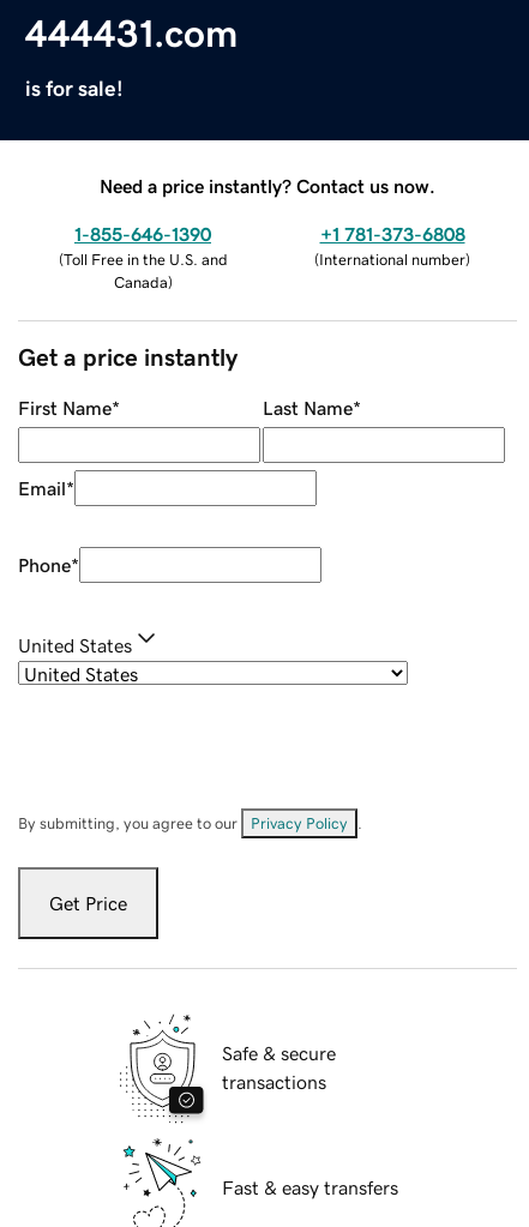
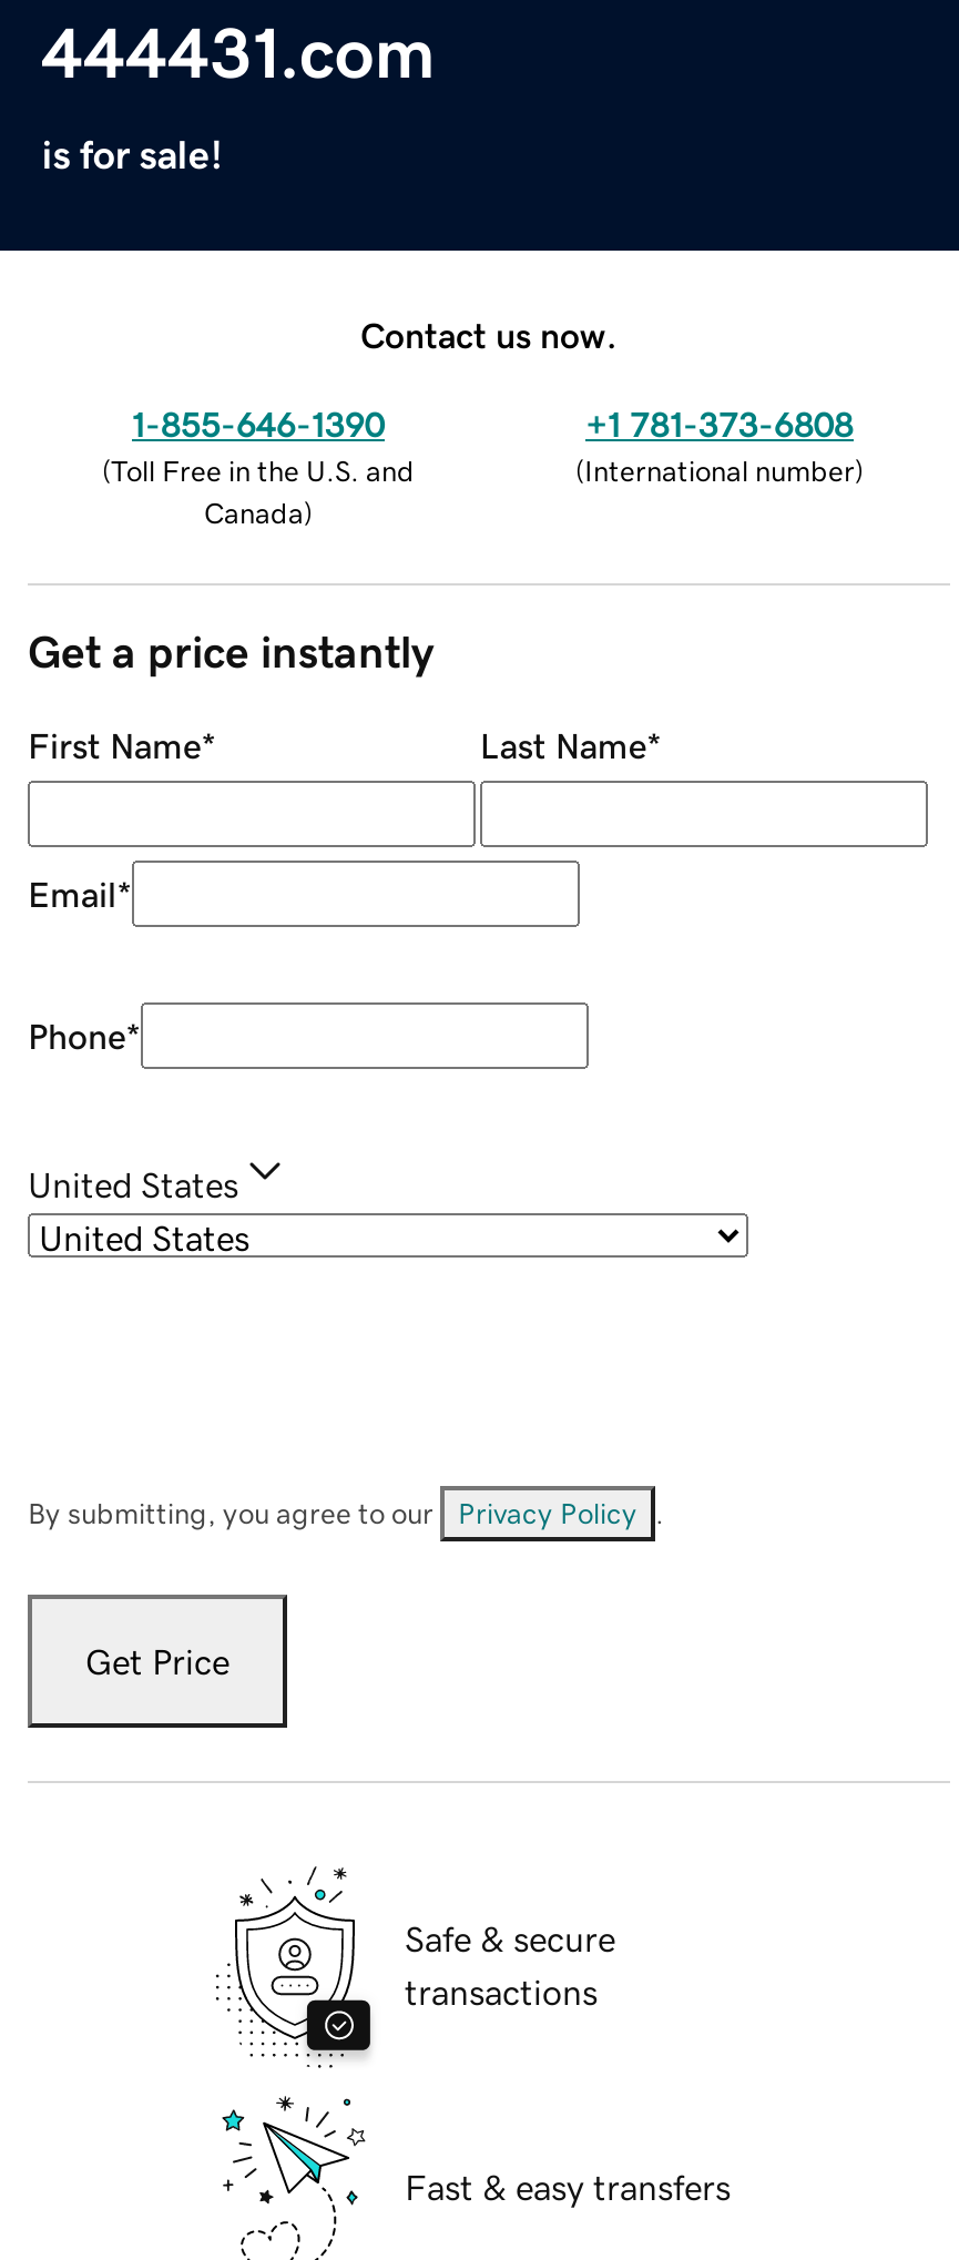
[100,176,435,195] Need a price instantly? Contact us now. -> [360,316,618,352] Contact us now.

